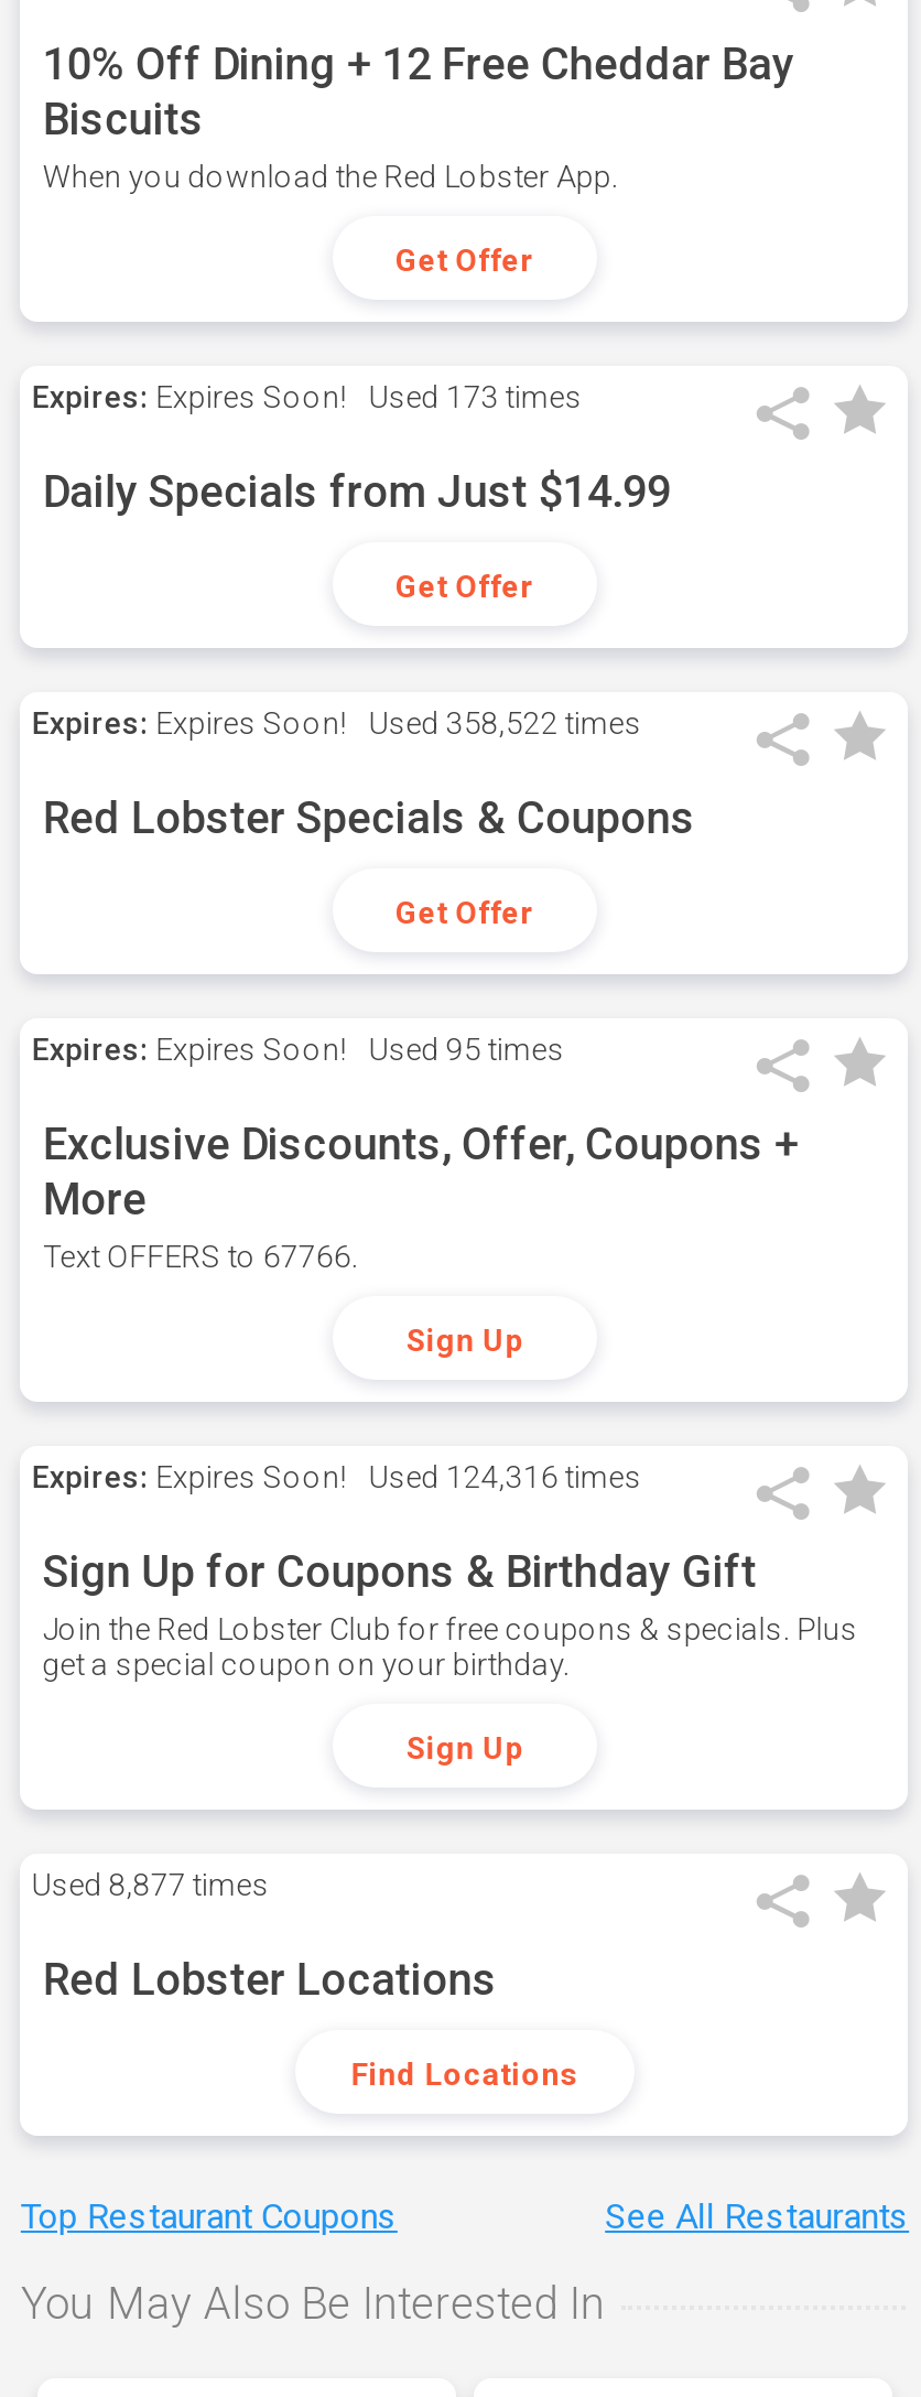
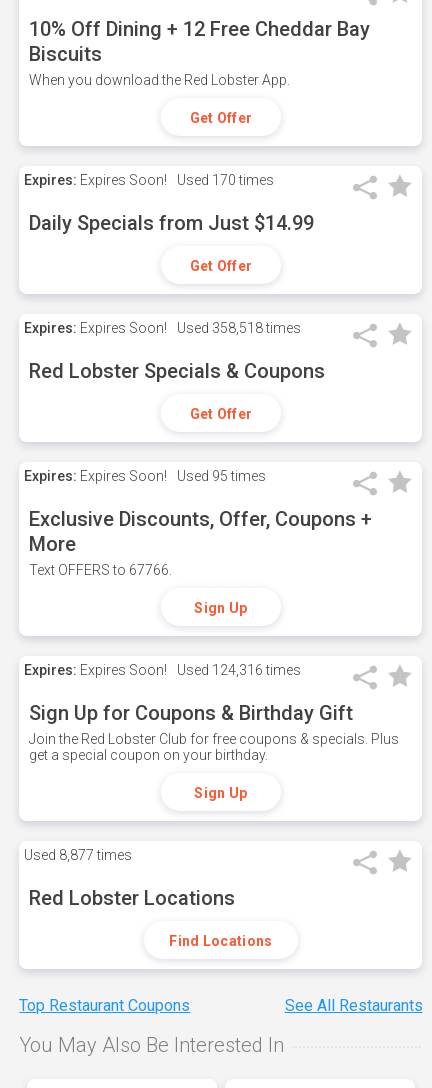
[32,379,583,414] Expires: Expires Soon! Used 173 times -> [24,172,274,188] Expires: Expires Soon! Used 170 times
[32,705,642,741] Expires: Expires Soon! Used 358,522 times -> [24,320,301,336] Expires: Expires Soon! Used 358,518 times

